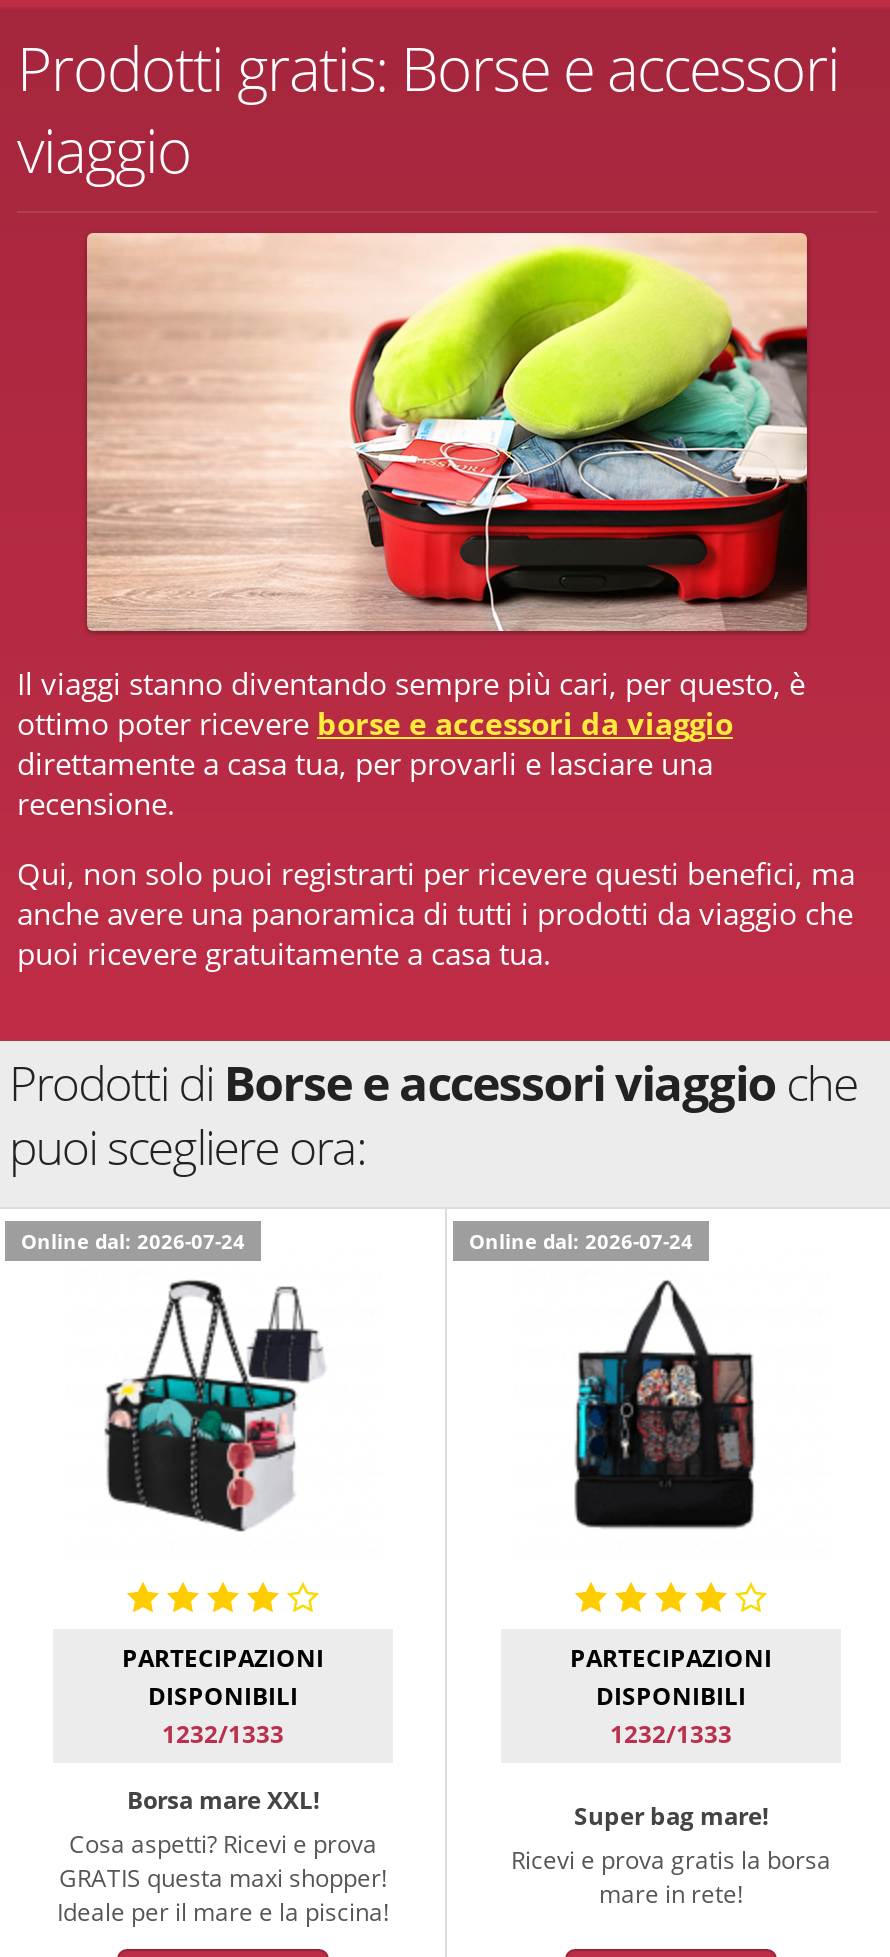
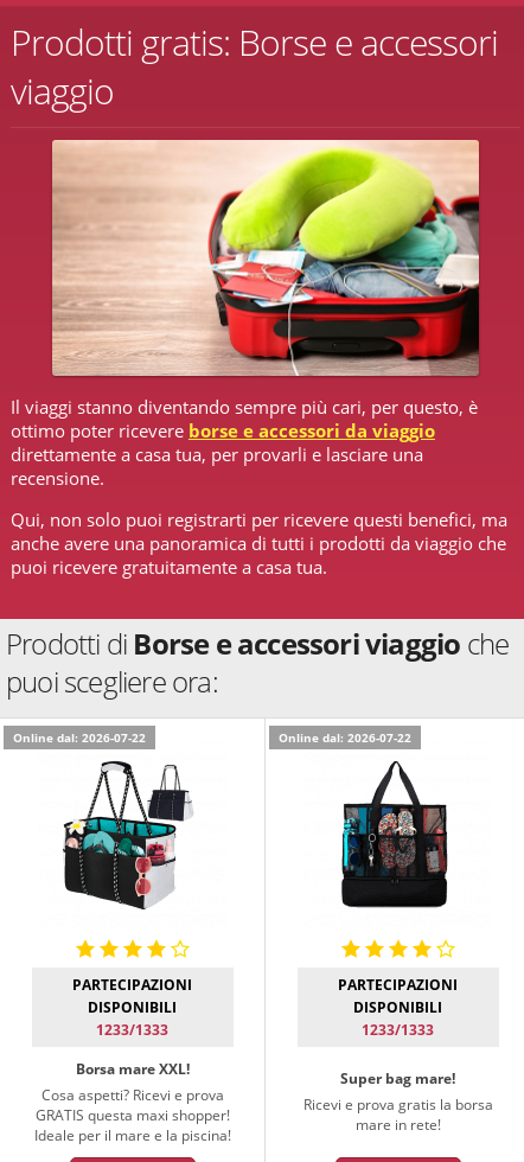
[21,1226,245,1254] Online dal: 2026-07-24 -> [13,729,146,745] Online dal: 2026-07-22
[469,1226,693,1254] Online dal: 2026-07-24 -> [279,729,411,745] Online dal: 2026-07-22
[162,1716,284,1750] 1232/1333 -> [97,1019,169,1039] 1233/1333
[610,1716,732,1750] 1232/1333 -> [362,1019,434,1039] 1233/1333

